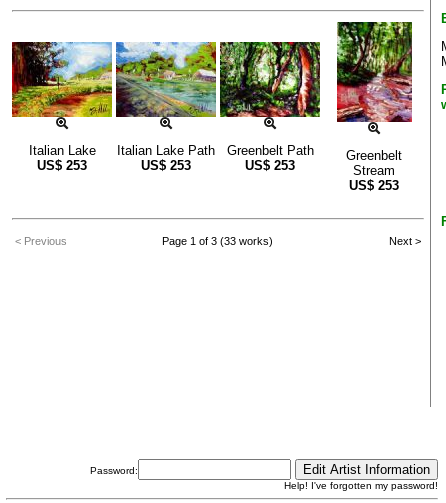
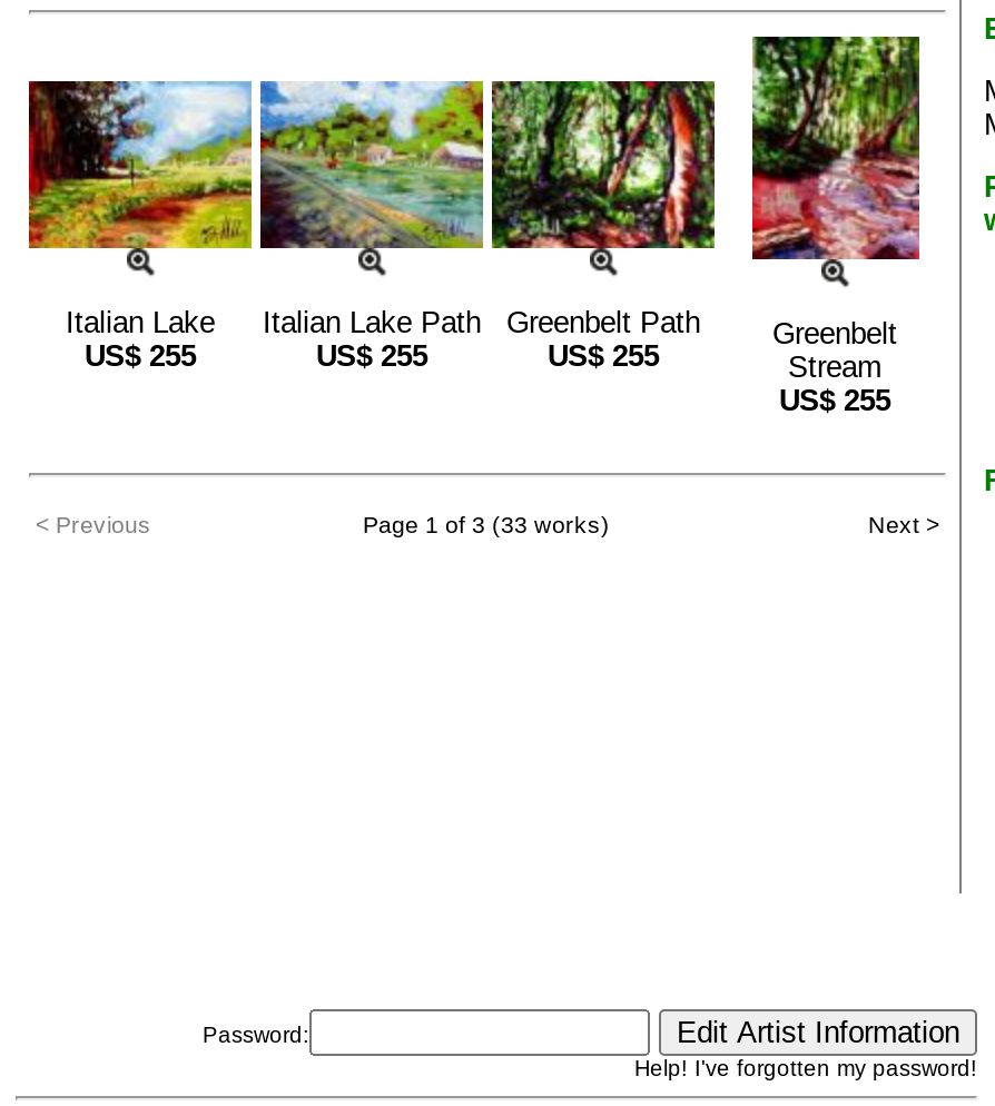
[37,158,87,173] US$253 -> [85,340,196,373] US$255
[141,158,191,173] US$253 -> [316,340,427,373] US$255
[245,158,295,173] US$253 -> [548,340,659,373] US$255
[349,178,399,193] US$253 -> [779,385,890,418] US$255

